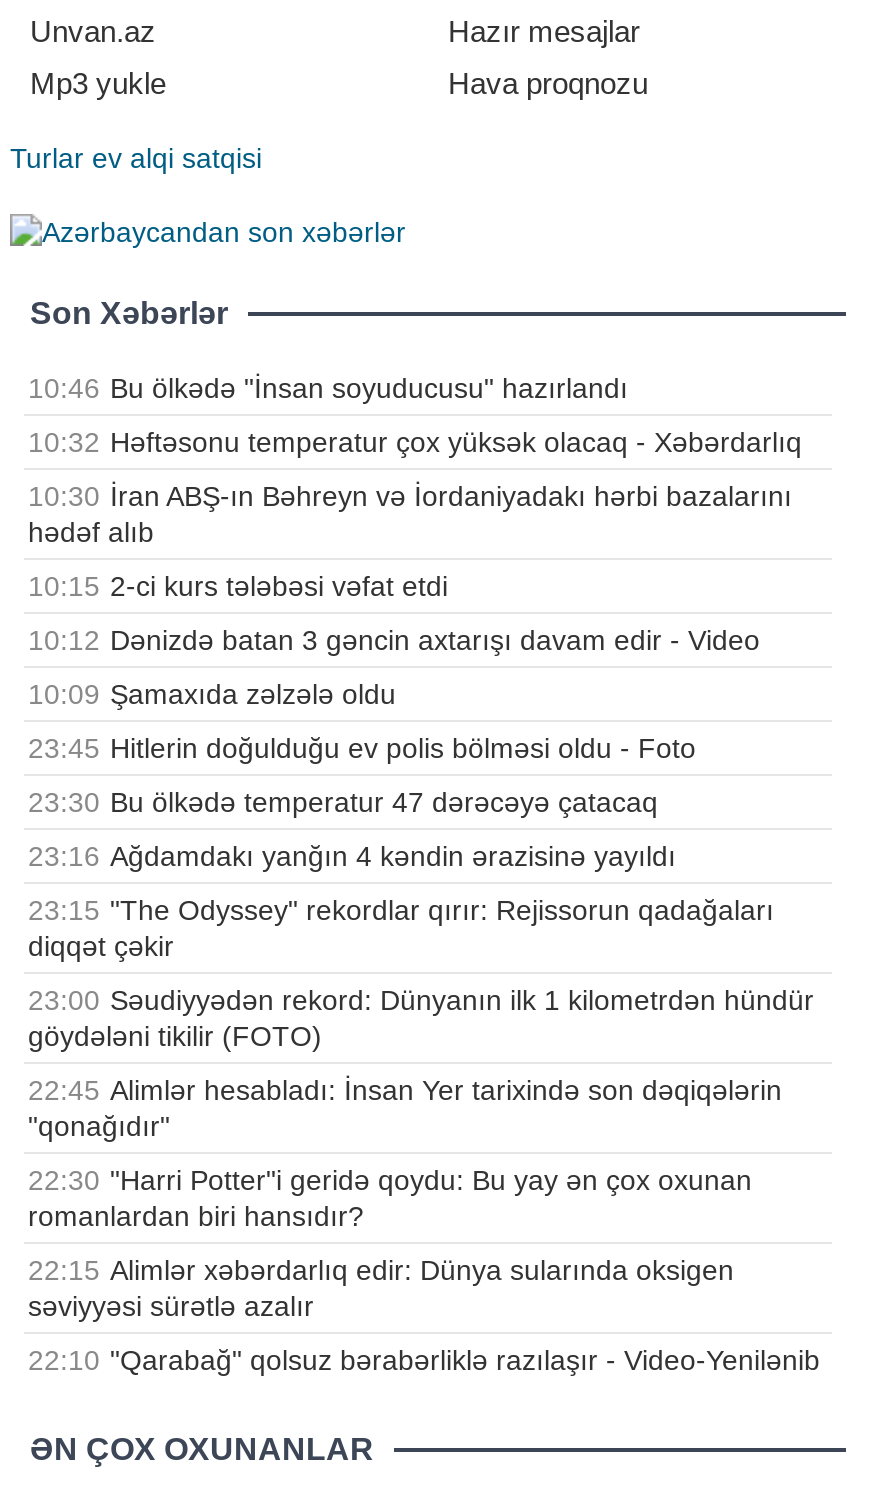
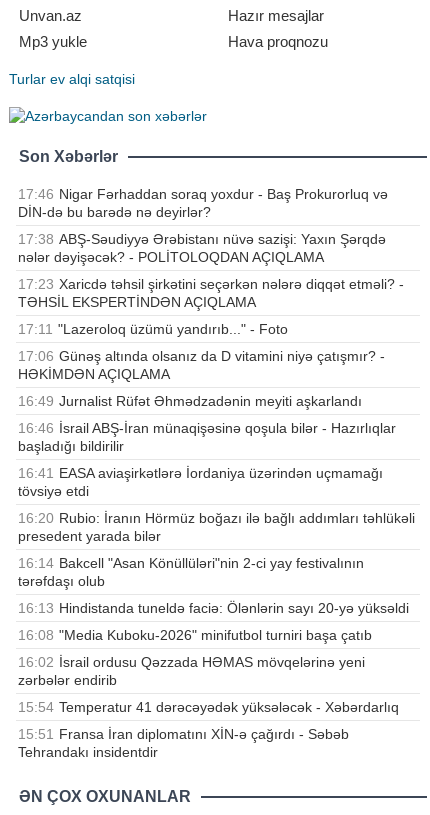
[28,372,628,404] 10:46 Bu ölkədə "İnsan soyuducusu" hazırlandı -> [18,186,388,220] 17:46 Nigar Fərhaddan soraq yoxdur - Baş Prokurorluq və | DİN-də bu barədə nə deyirlər?
[28,426,802,458] 10:32 Həftəsonu temperatur çox yüksək olacaq - Xəbərdarlıq -> [18,231,386,265] 17:38 ABŞ-Səudiyyə Ərəbistanı nüvə sazişi: Yaxın Şərqdə | nələr dəyişəcək? - POLİTOLOQDAN AÇIQLAMA
[28,480,792,548] 10:30 İran ABŞ-ın Bəhreyn və İordaniyadakı hərbi bazalarını | hədəf alıb -> [18,276,404,310] 17:23 Xaricdə təhsil şirkətini seçərkən nələrə diqqət etməli? - | TƏHSİL EKSPERTİNDƏN AÇIQLAMA
[28,570,448,602] 10:15 2-ci kurs tələbəsi vəfat etdi -> [18,321,288,337] 17:11 "Lazeroloq üzümü yandırıb..." - Foto
[28,624,760,656] 10:12 Dənizdə batan 3 gəncin axtarışı davam edir - Video -> [18,348,385,382] 17:06 Günəş altında olsanız da D vitamini niyə çatışmır? - | HƏKİMDƏN AÇIQLAMA
[28,678,396,710] 10:09 Şamaxıda zəlzələ oldu -> [18,393,362,409] 16:49 Jurnalist Rüfət Əhmədzadənin meyiti aşkarlandı
[28,732,696,764] 23:45 Hitlerin doğulduğu ev polis bölməsi oldu - Foto -> [18,420,396,454] 16:46 İsrail ABŞ-İran münaqişəsinə qoşula bilər - Hazırlıqlar | başladığı bildirilir
[28,786,658,818] 23:30 Bu ölkədə temperatur 47 dərəcəyə çatacaq -> [18,465,383,499] 16:41 EASA aviaşirkətlərə İordaniya üzərindən uçmamağı | tövsiyə etdi
[28,840,676,872] 23:16 Ağdamdakı yanğın 4 kəndin ərazisinə yayıldı -> [18,510,415,544] 16:20 Rubio: İranın Hörmüz boğazı ilə bağlı addımları təhlükəli | presedent yarada bilər
[28,894,774,962] 23:15 "The Odyssey" rekordlar qırır: Rejissorun qadağaları | diqqət çəkir -> [18,555,364,589] 16:14 Bakcell "Asan Könüllüləri"nin 2-ci yay festivalının | tərəfdaşı olub
[28,984,814,1052] 23:00 Səudiyyədən rekord: Dünyanın ilk 1 kilometrdən hündür | göydələni tikilir (FOTO) -> [18,600,409,616] 16:13 Hindistanda tuneldə faciə: Ölənlərin sayı 20-yə yüksəldi
[28,1074,782,1142] 22:45 Alimlər hesabladı: İnsan Yer tarixində son dəqiqələrin | "qonağıdır" -> [18,627,372,643] 16:08 "Media Kuboku-2026" minifutbol turniri başa çatıb
[28,1164,752,1232] 22:30 "Harri Potter"i geridə qoydu: Bu yay ən çox oxunan | romanlardan biri hansıdır? -> [18,654,365,688] 16:02 İsrail ordusu Qəzzada HƏMAS mövqelərinə yeni | zərbələr endirib
[28,1254,734,1322] 22:15 Alimlər xəbərdarlıq edir: Dünya sularında oksigen | səviyyəsi sürətlə azalır -> [18,699,399,715] 15:54 Temperatur 41 dərəcəyədək yüksələcək - Xəbərdarlıq
[28,1344,820,1376] 22:10 "Qarabağ" qolsuz bərabərliklə razılaşır - Video-Yenilənib -> [18,726,349,760] 15:51 Fransa İran diplomatını XİN-ə çağırdı - Səbəb | Tehrandakı insidentdir

